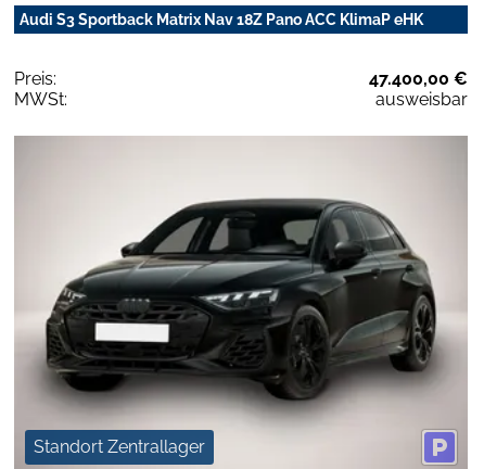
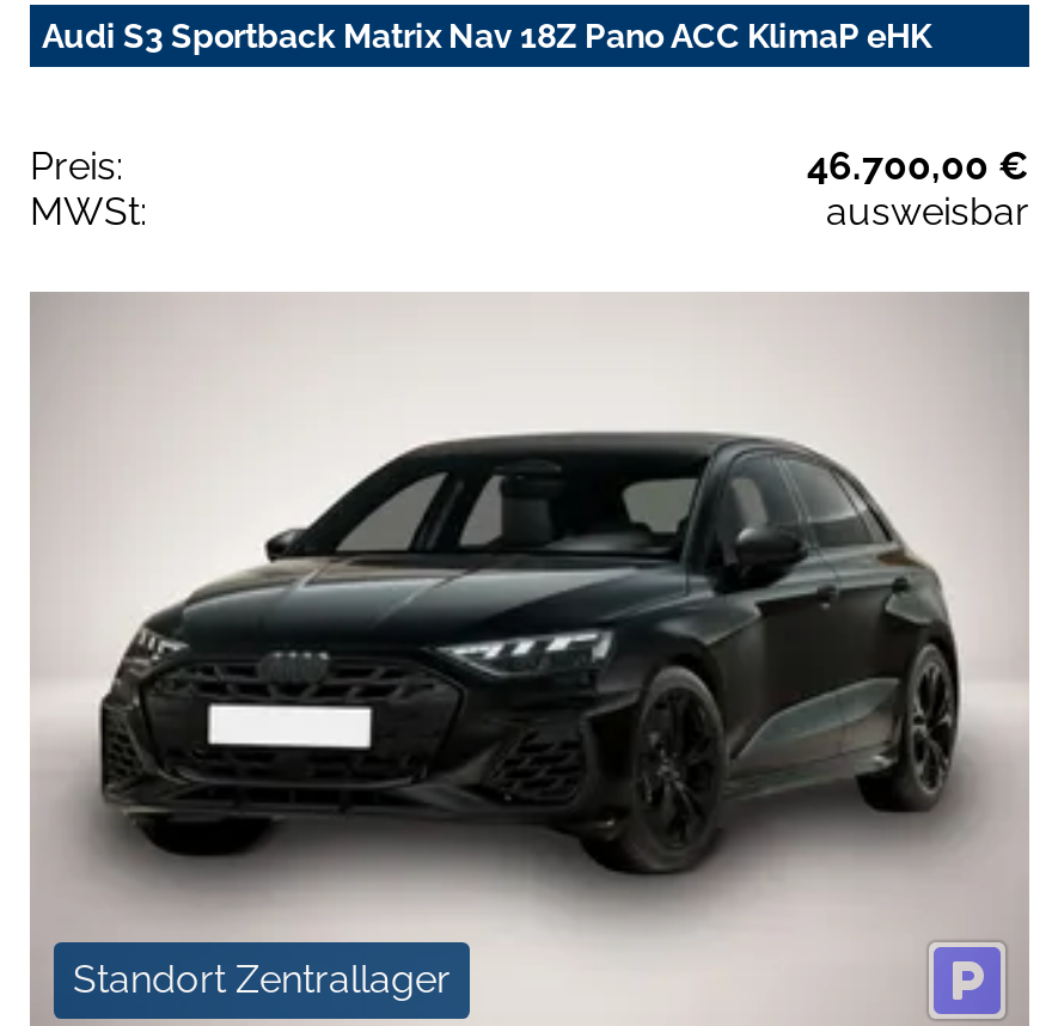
[369,68,468,89] 47.400,00 € -> [807,144,1029,189] 46.700,00 €

